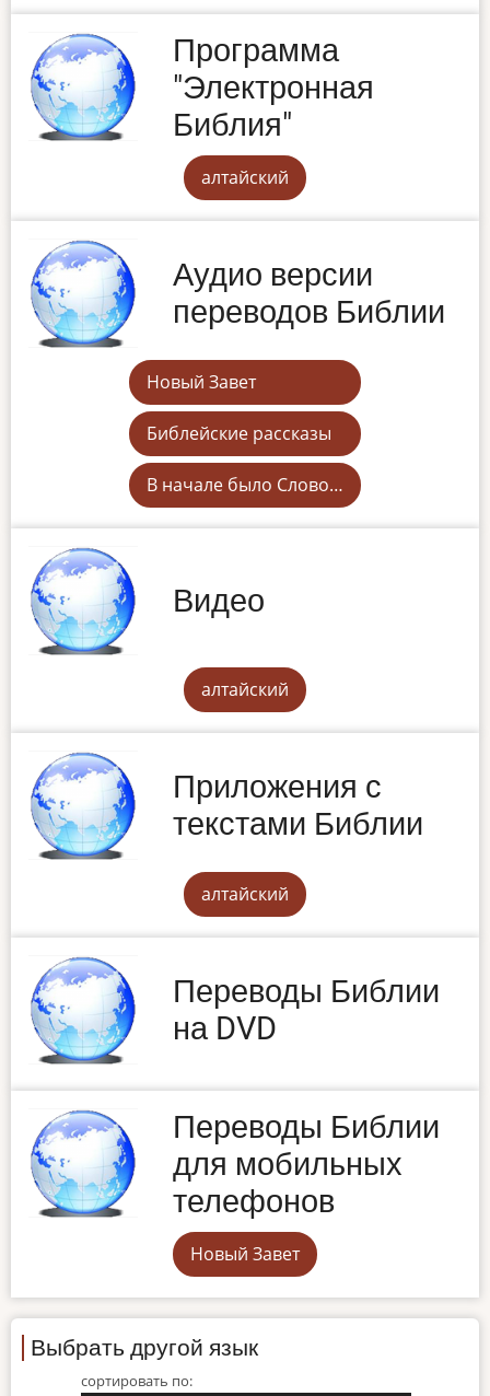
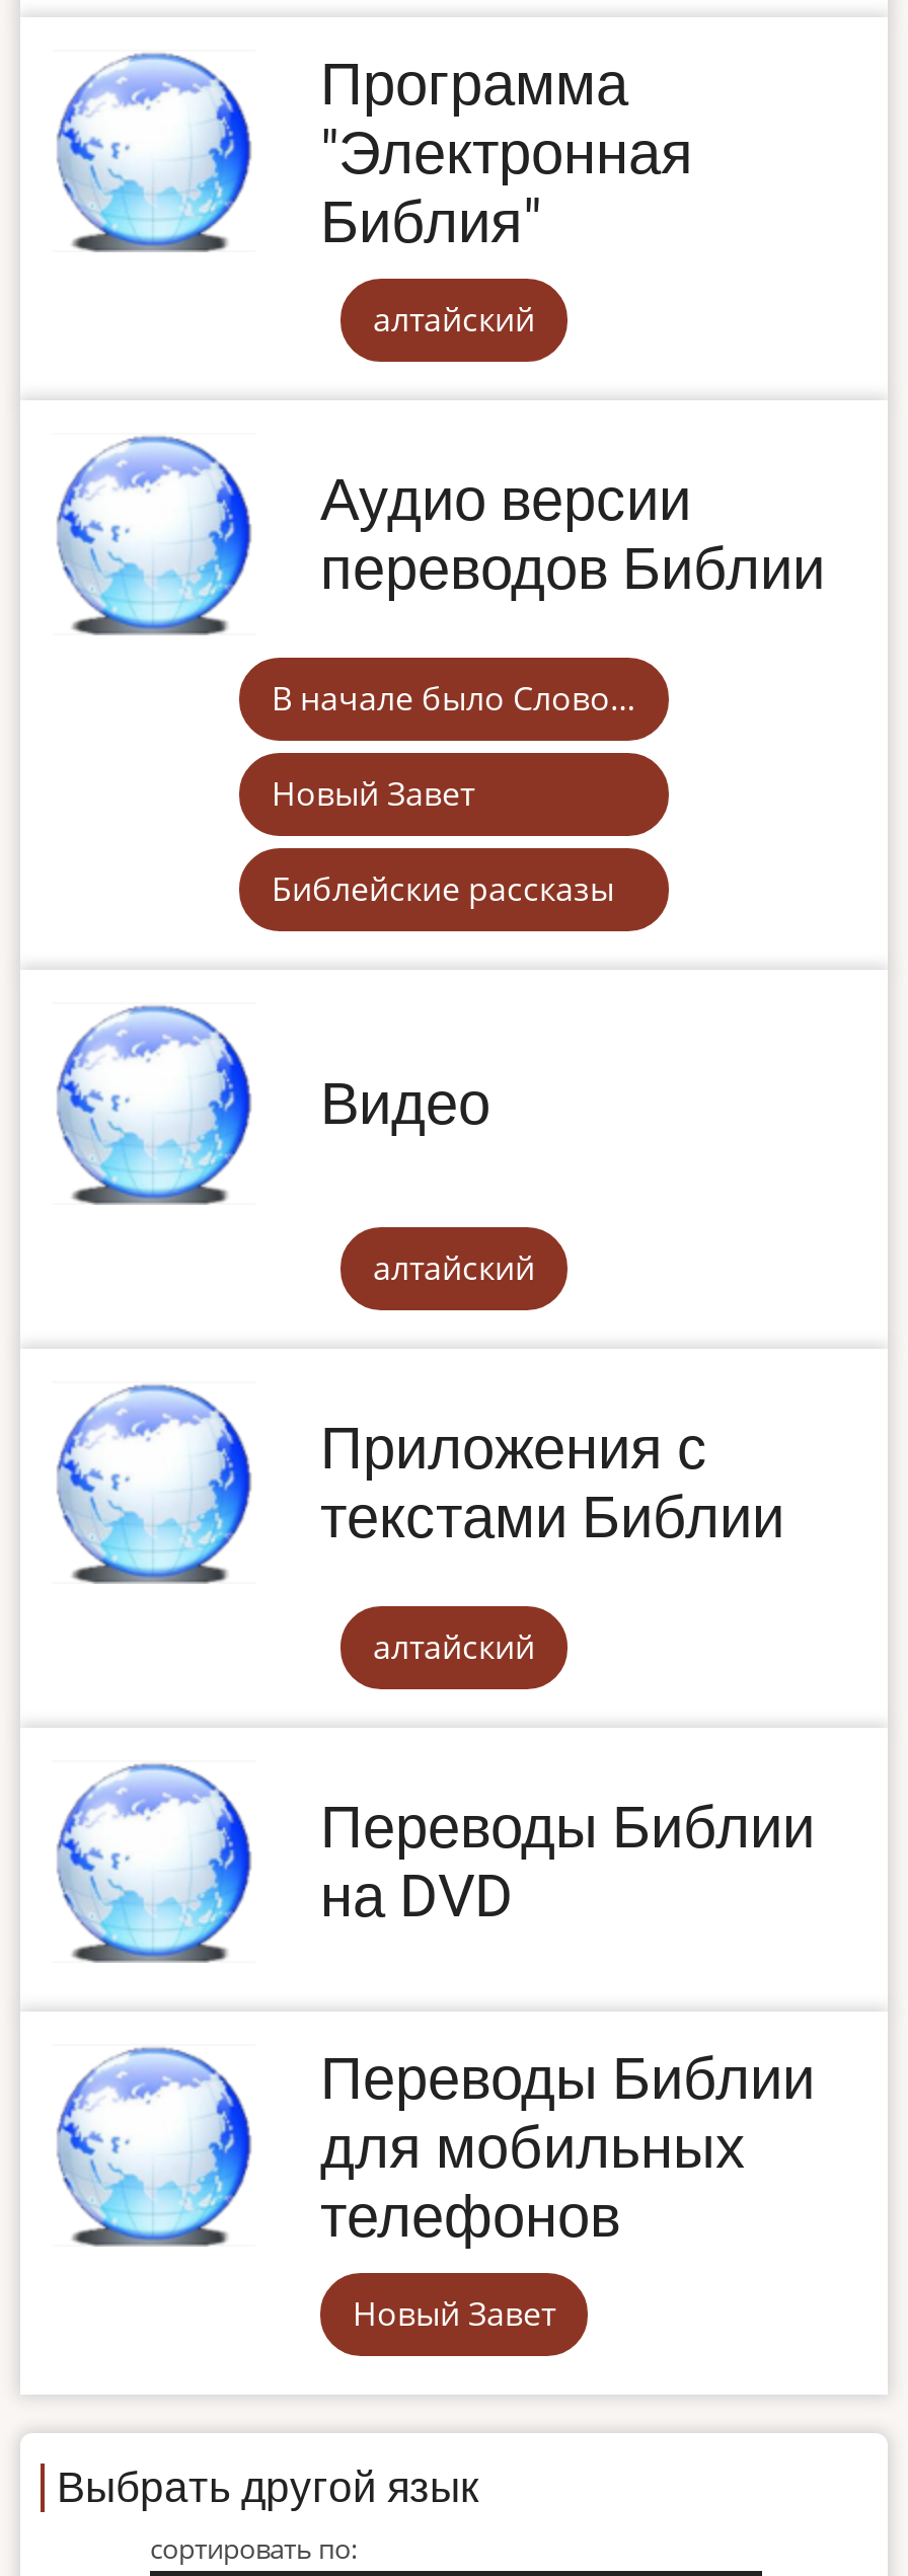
moved [147,369,331,445] -> [272,770,614,910]: Новый Завет | Библейские рассказы
moved [147,472,343,496] -> [272,675,636,720]: В начале было Слово…

